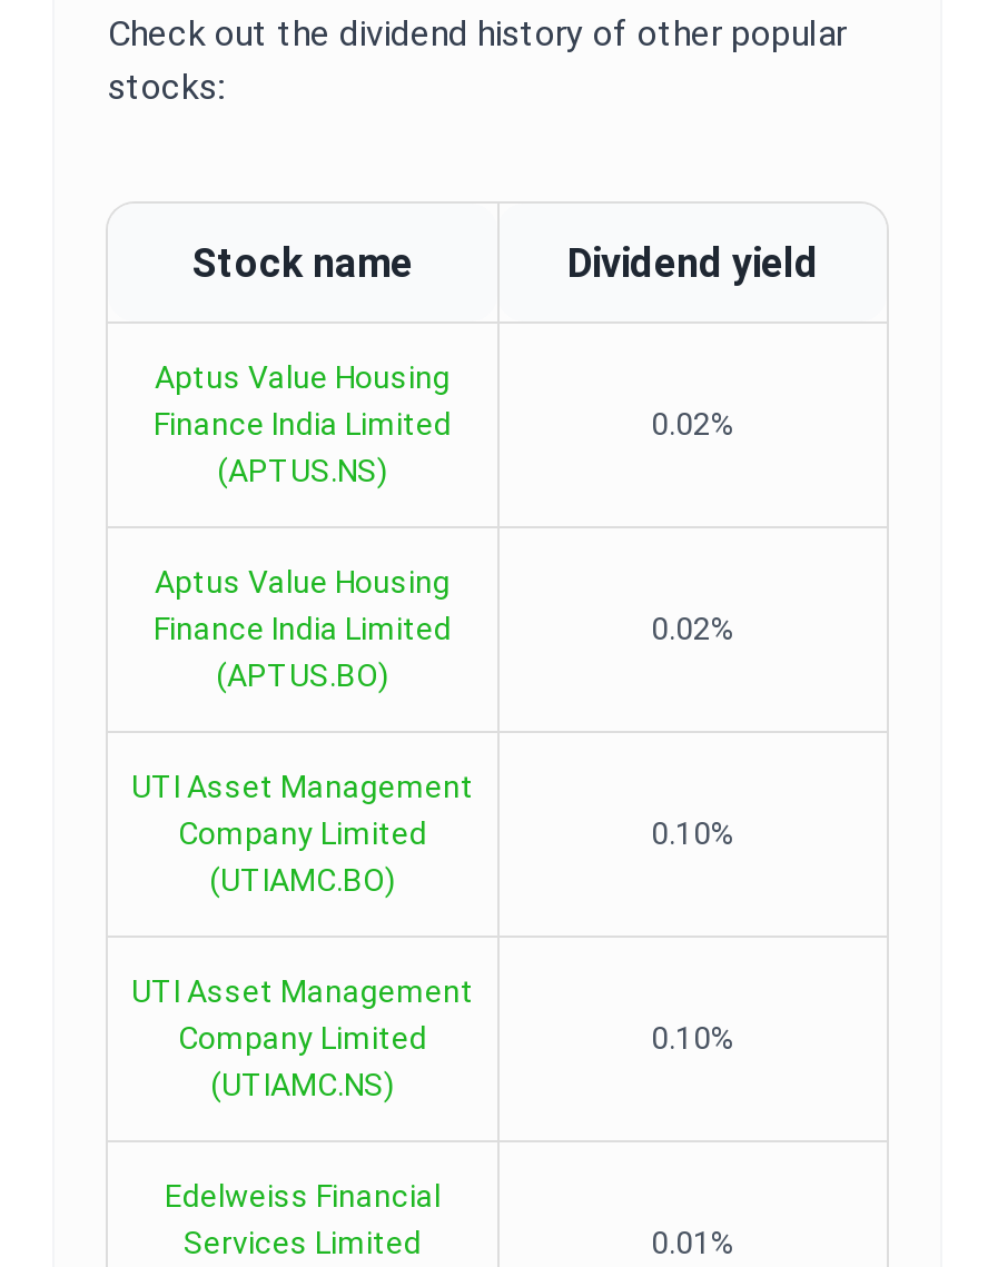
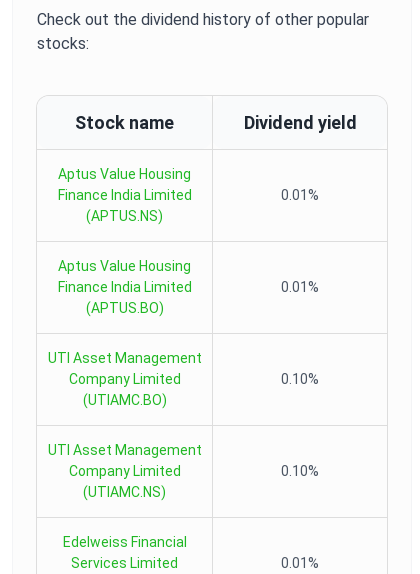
[651,406,735,442] 0.02% -> [281,187,319,203] 0.01%
[651,611,735,646] 0.02% -> [281,279,319,295] 0.01%

